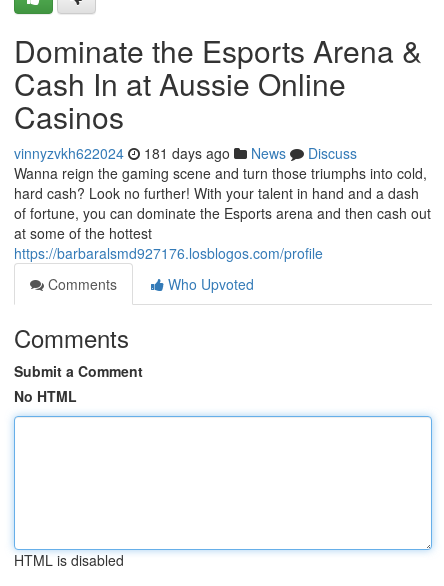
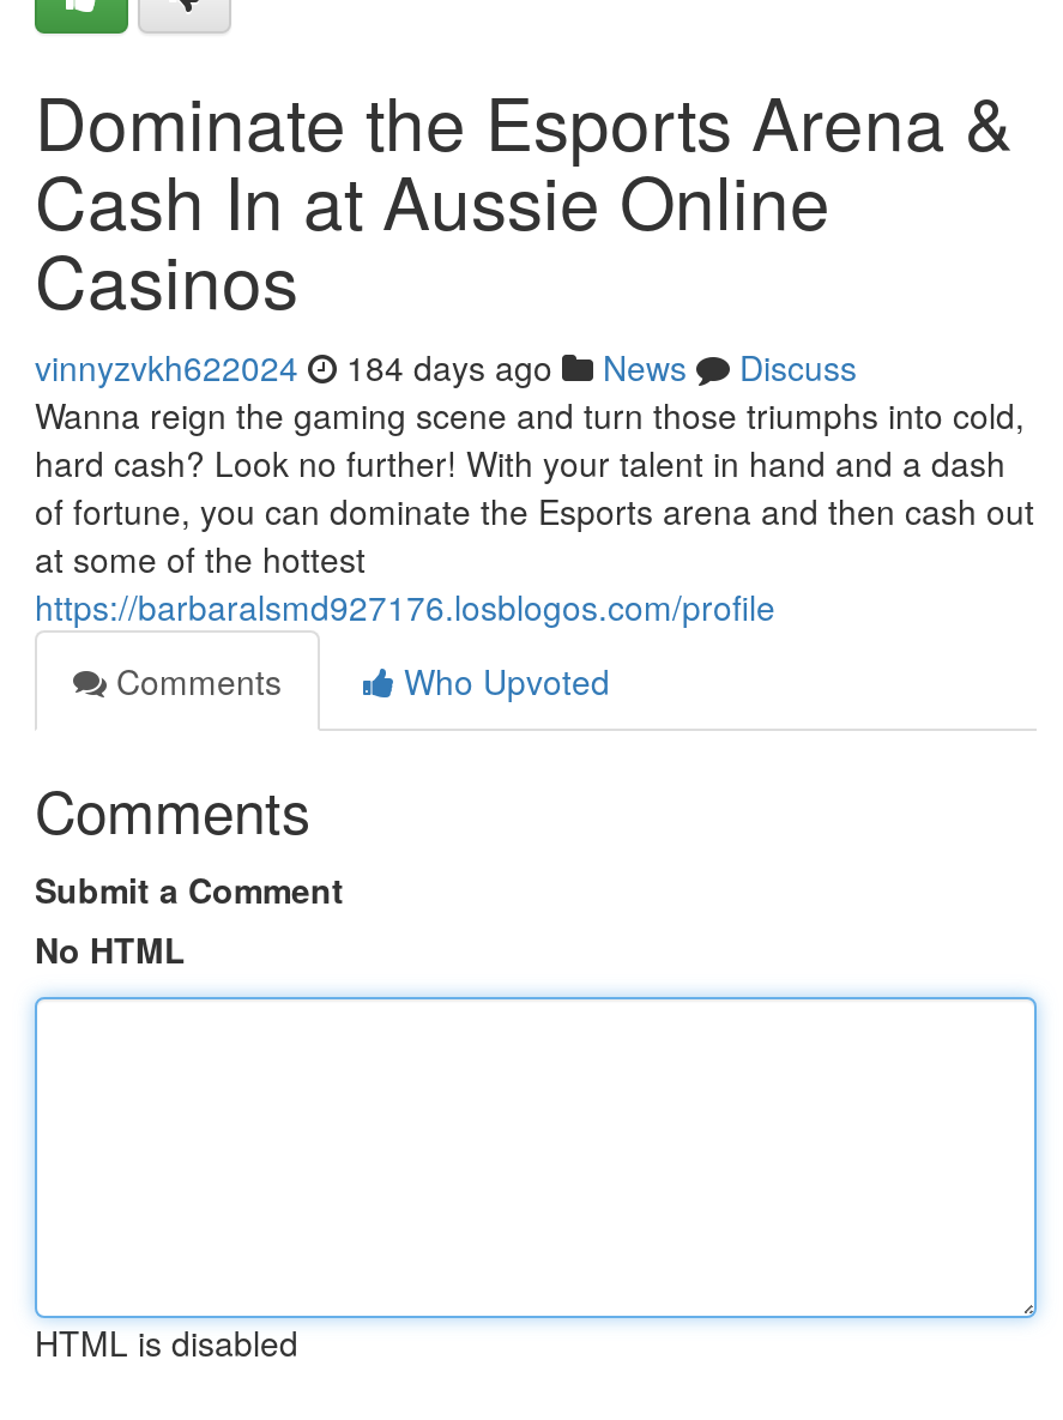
[14,143,357,163] vinnyzvkh622024 181 days ago News Discuss -> [35,343,857,391] vinnyzvkh622024 184 days ago News Discuss

